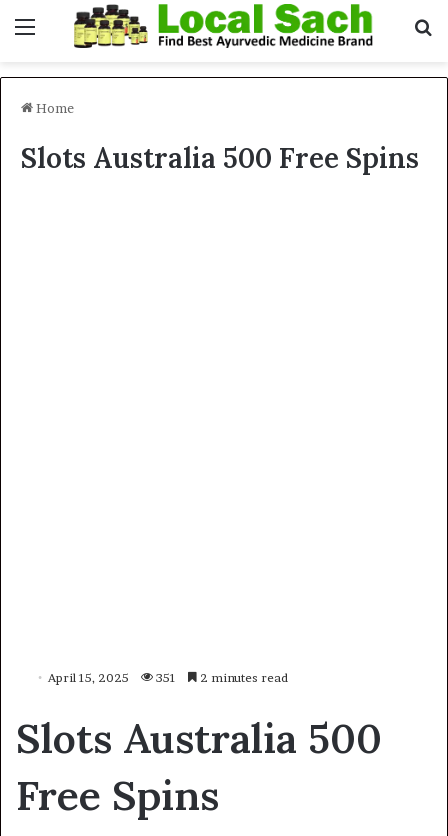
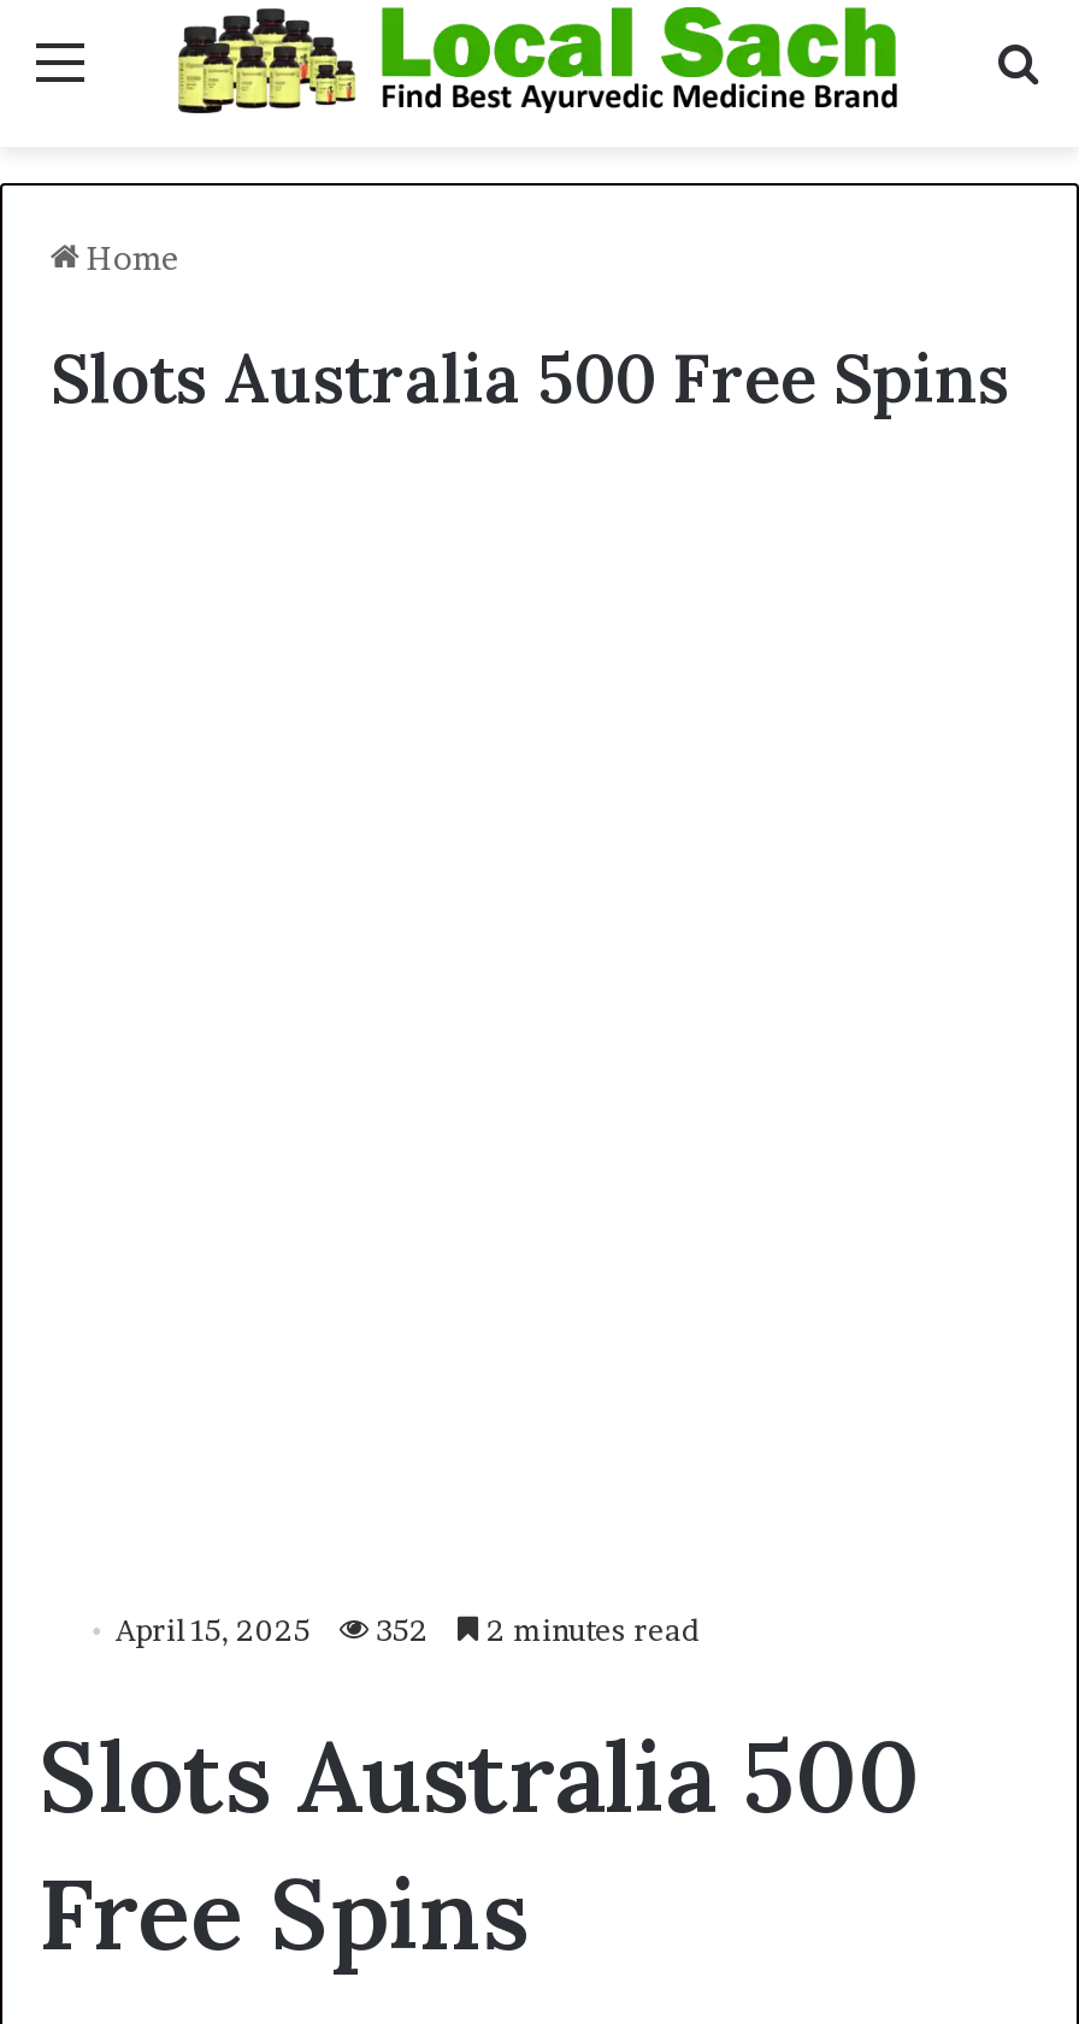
[48,670,288,685] April 15, 2025 351 2 minutes read -> [116,1612,698,1648] April 15, 2025 352 2 minutes read

